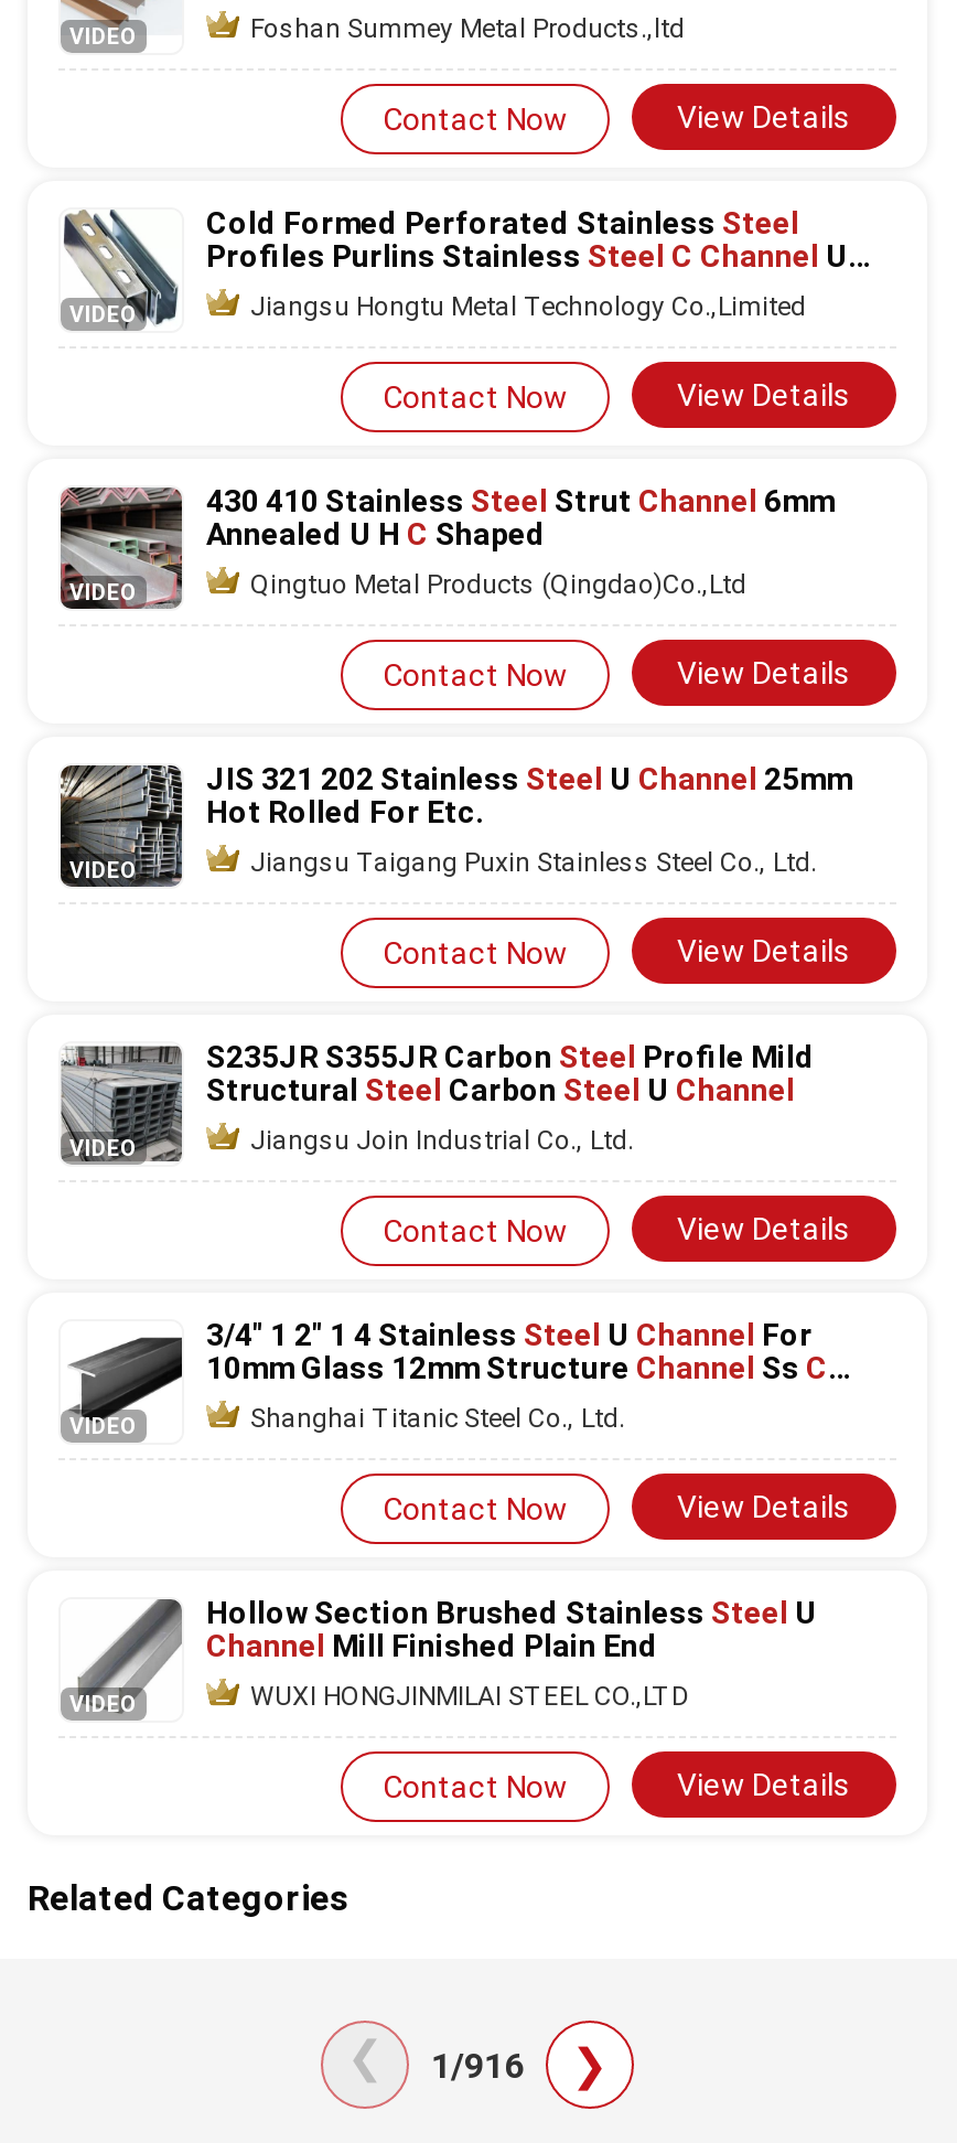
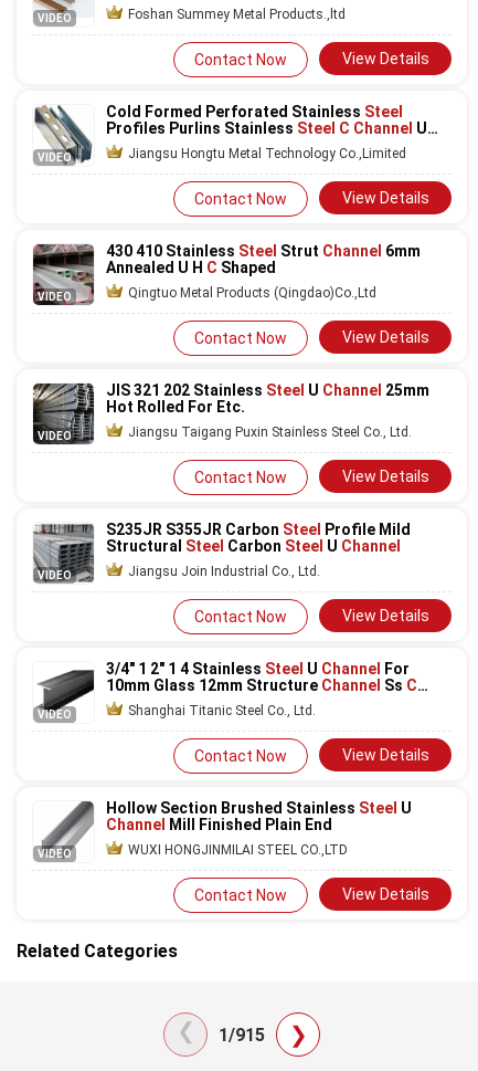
[431,2044,524,2086] 1/916 -> [219,1024,265,1045] 1/915

